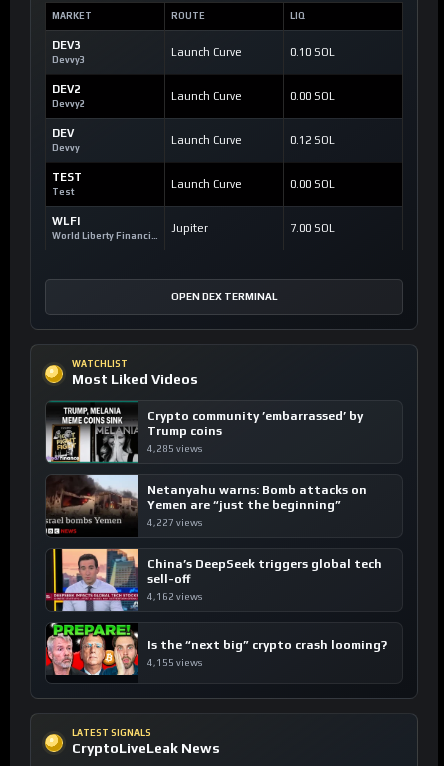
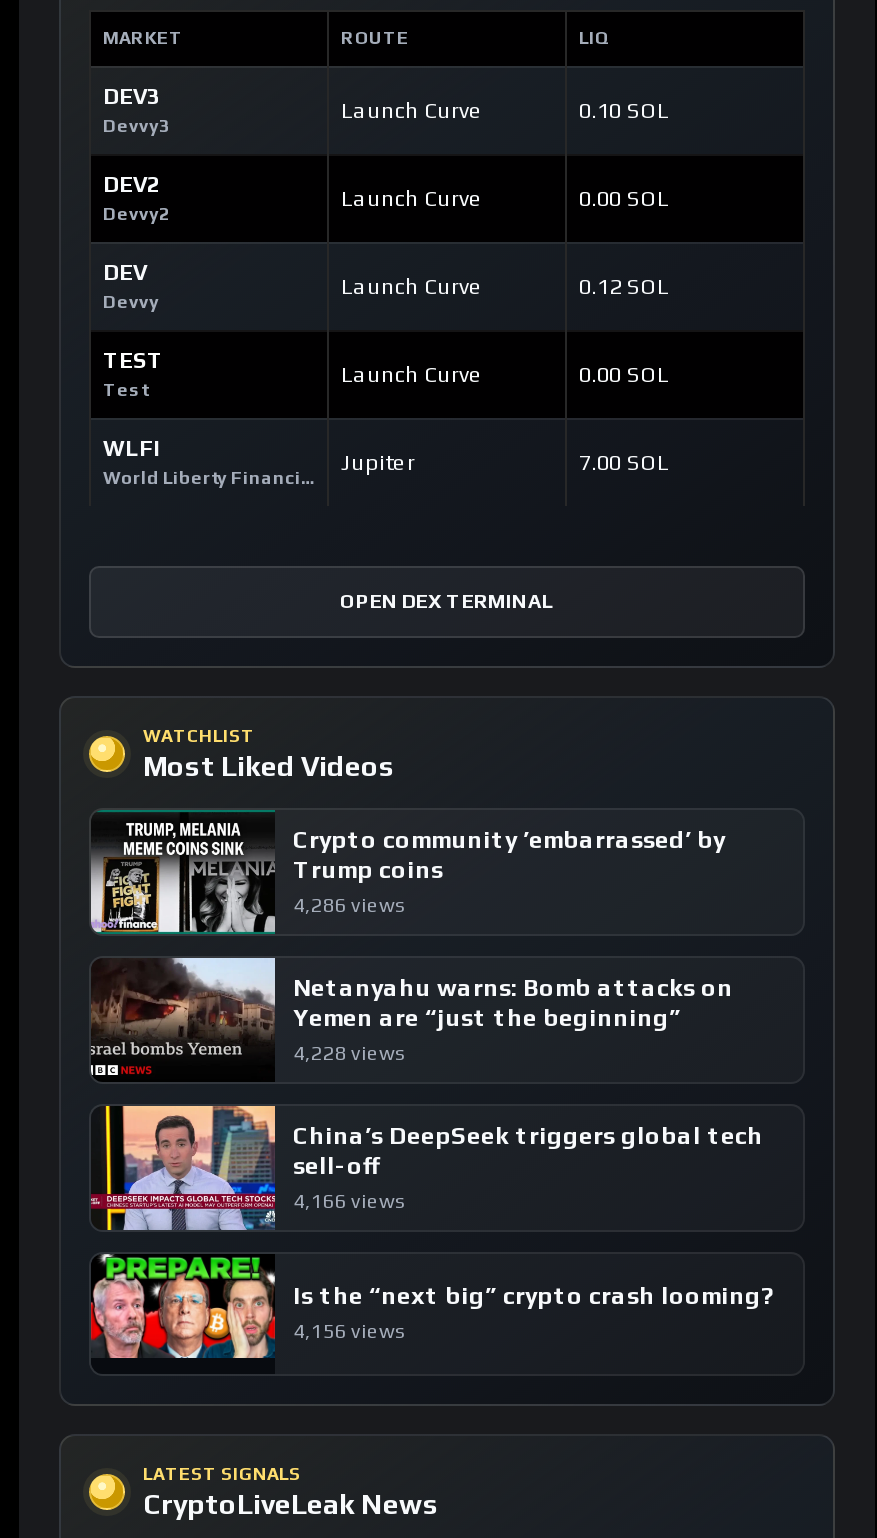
[147,443,202,454] 4,285 views -> [293,894,403,916] 4,286 views
[147,517,202,528] 4,227 views -> [293,1042,403,1064] 4,228 views
[147,591,202,602] 4,162 views -> [293,1190,403,1212] 4,166 views
[147,657,202,668] 4,155 views -> [293,1320,403,1342] 4,156 views

